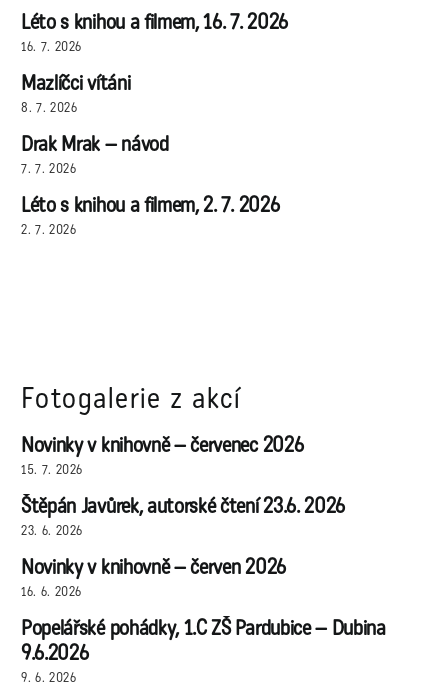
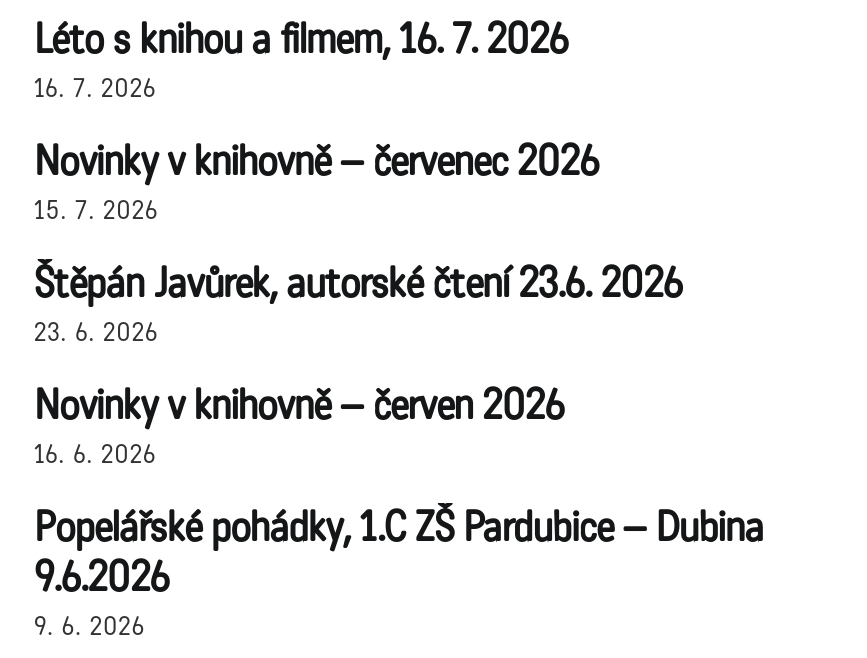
[21,71,279,238] Mazlíčci vítáni | 8. 7. 2026 | Drak Mrak – návod | 7. 7. 2026 | Léto s knihou a filmem, 2. 7. 2026 | 2. 7. 2026 -> none
[21,381,241,416] Fotogalerie z akcí -> none

